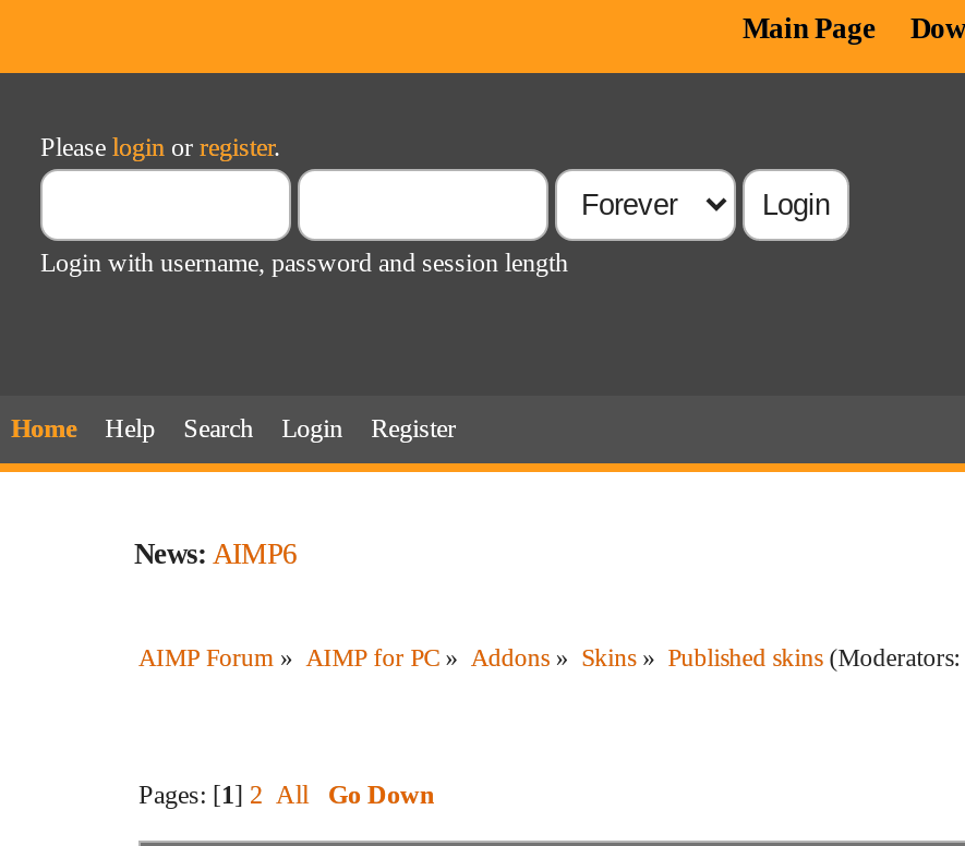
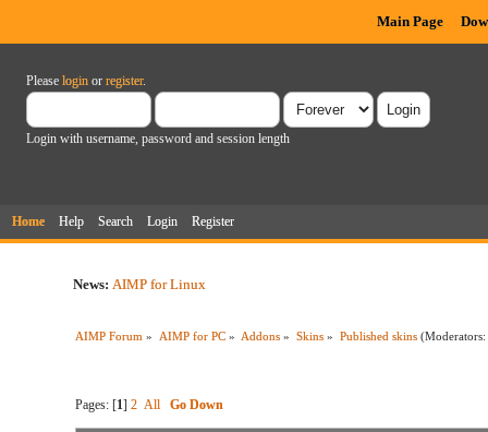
[134,537,298,570] News: AIMP6 -> [73,276,206,292] News: AIMP for Linux

